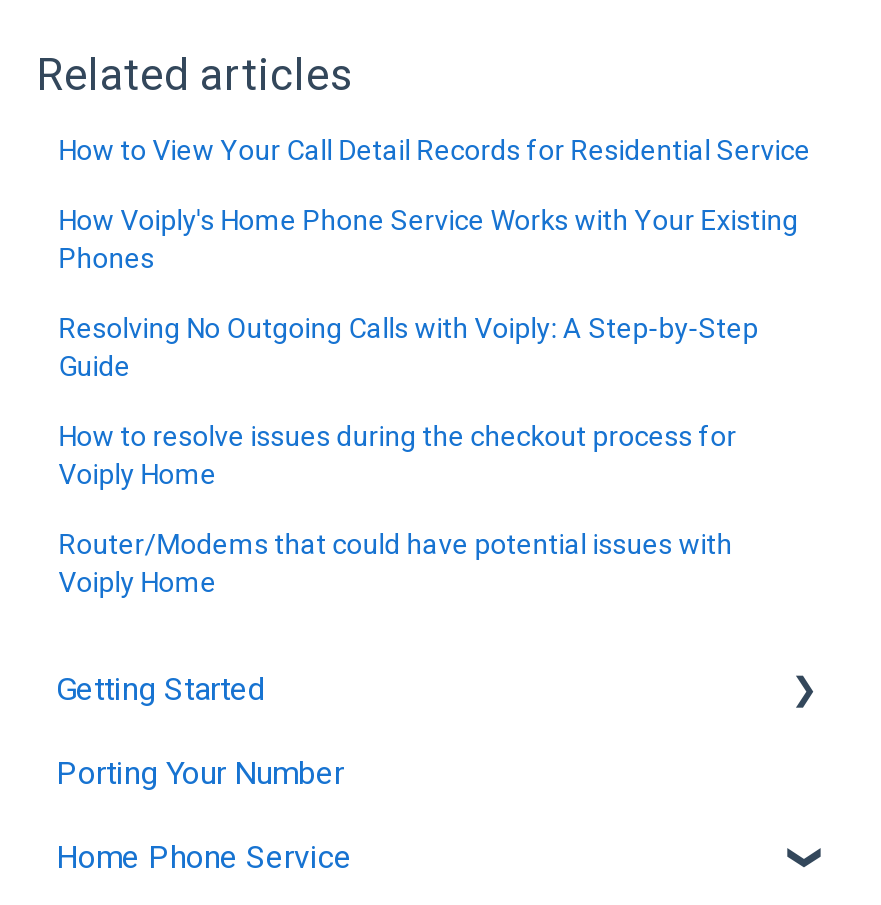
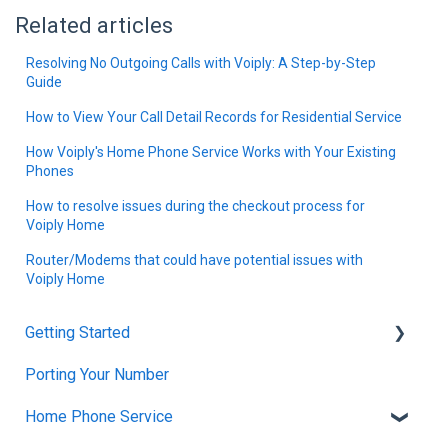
moved [58,135,810,275] -> [26,109,402,179]: How to View Your Call Detail Records for Residential Service | How Voiply's Home Phone Service Works with Your Existing | Phones
moved [58,313,758,383] -> [26,55,376,90]: Resolving No Outgoing Calls with Voiply: A Step-by-Step | Guide

